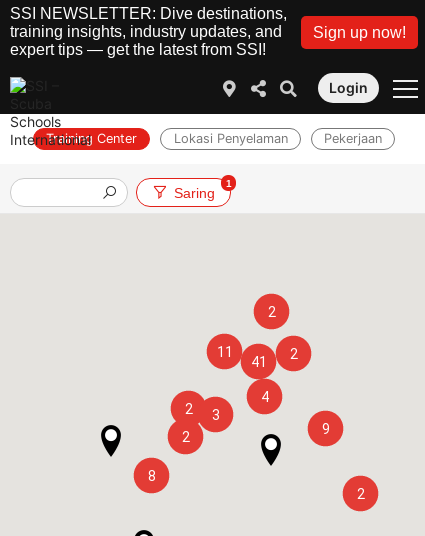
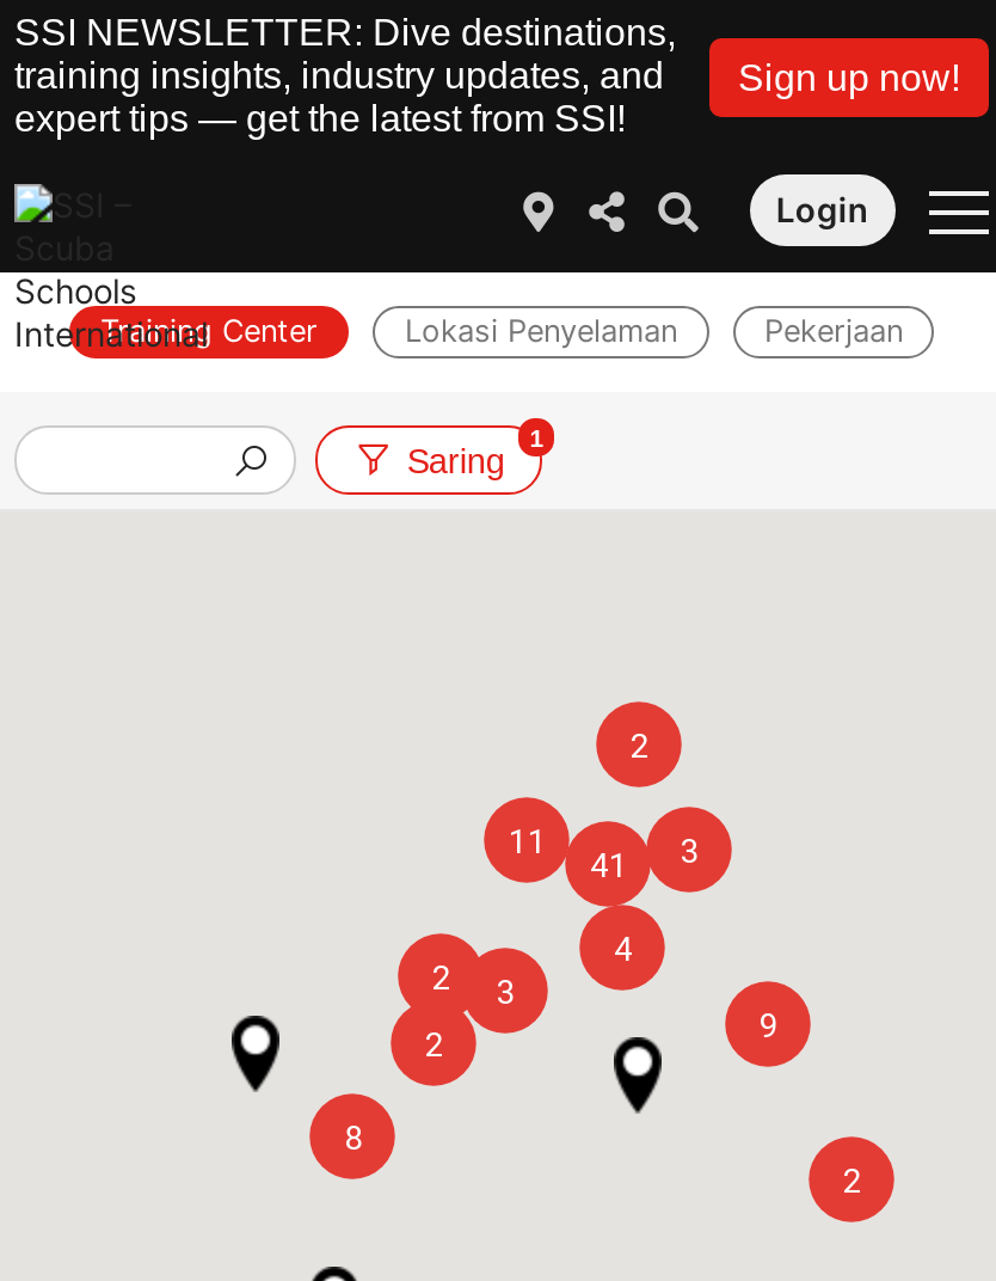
[251,345,298,369] 41 2 -> [590,830,700,883] 41 3

